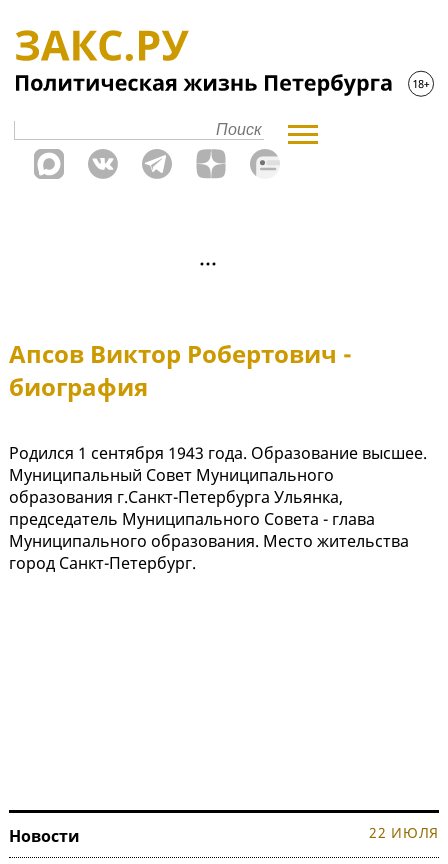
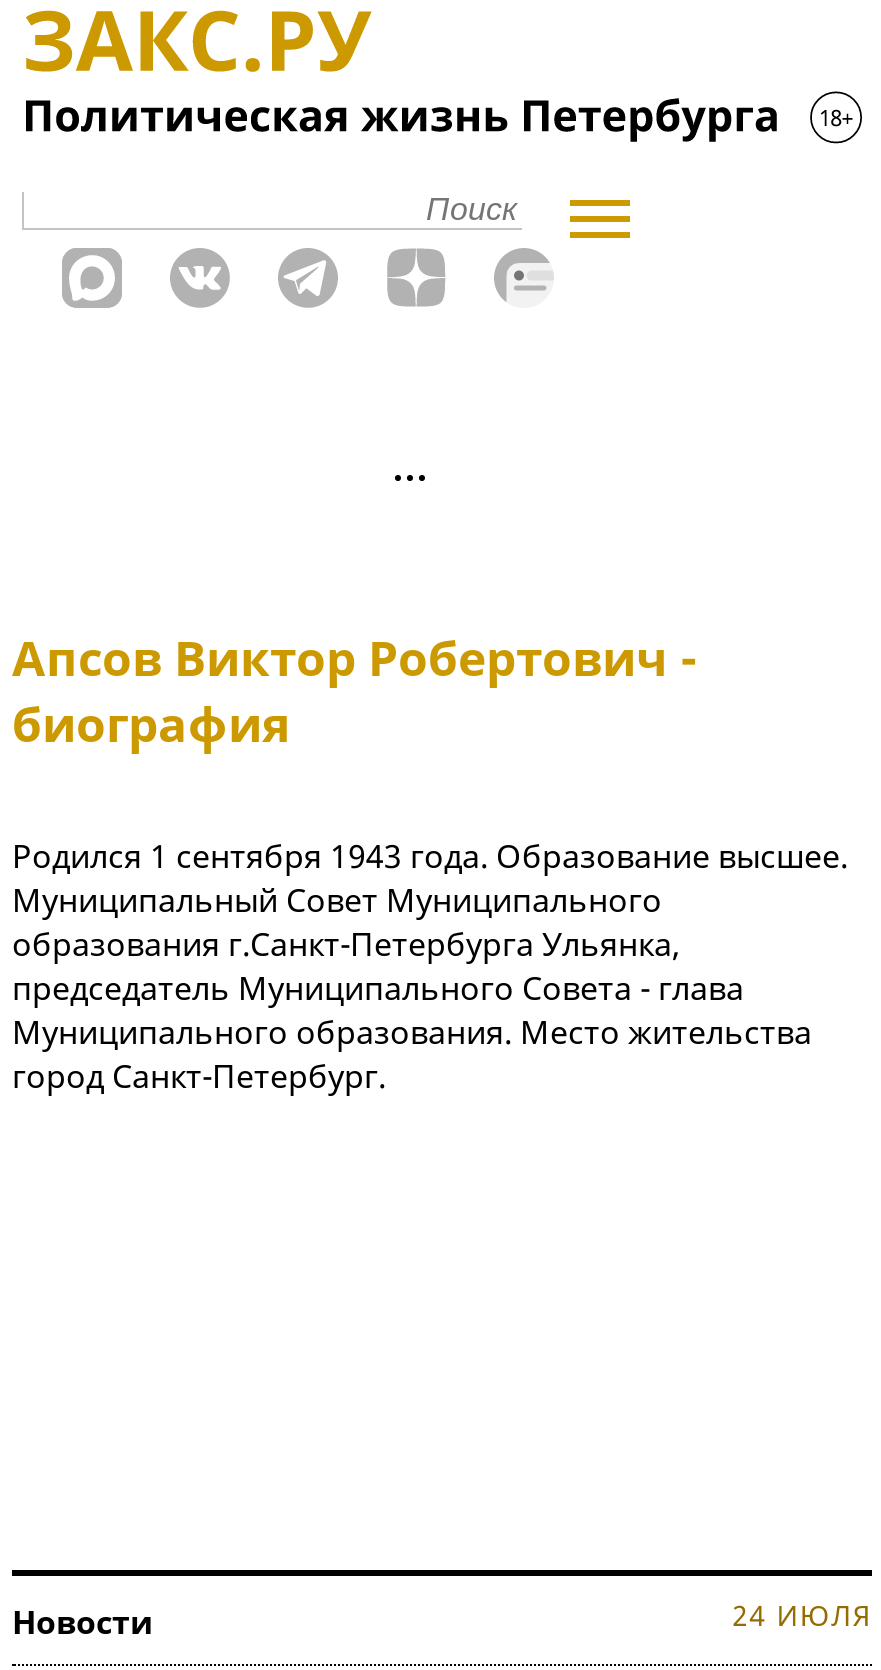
[369,823,439,842] 22 ИЮЛЯ -> [732,1596,872,1634] 24 ИЮЛЯ

